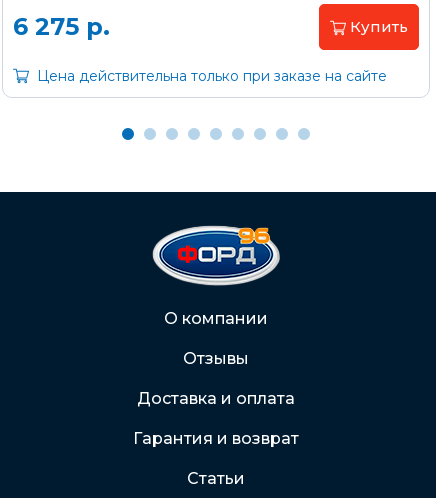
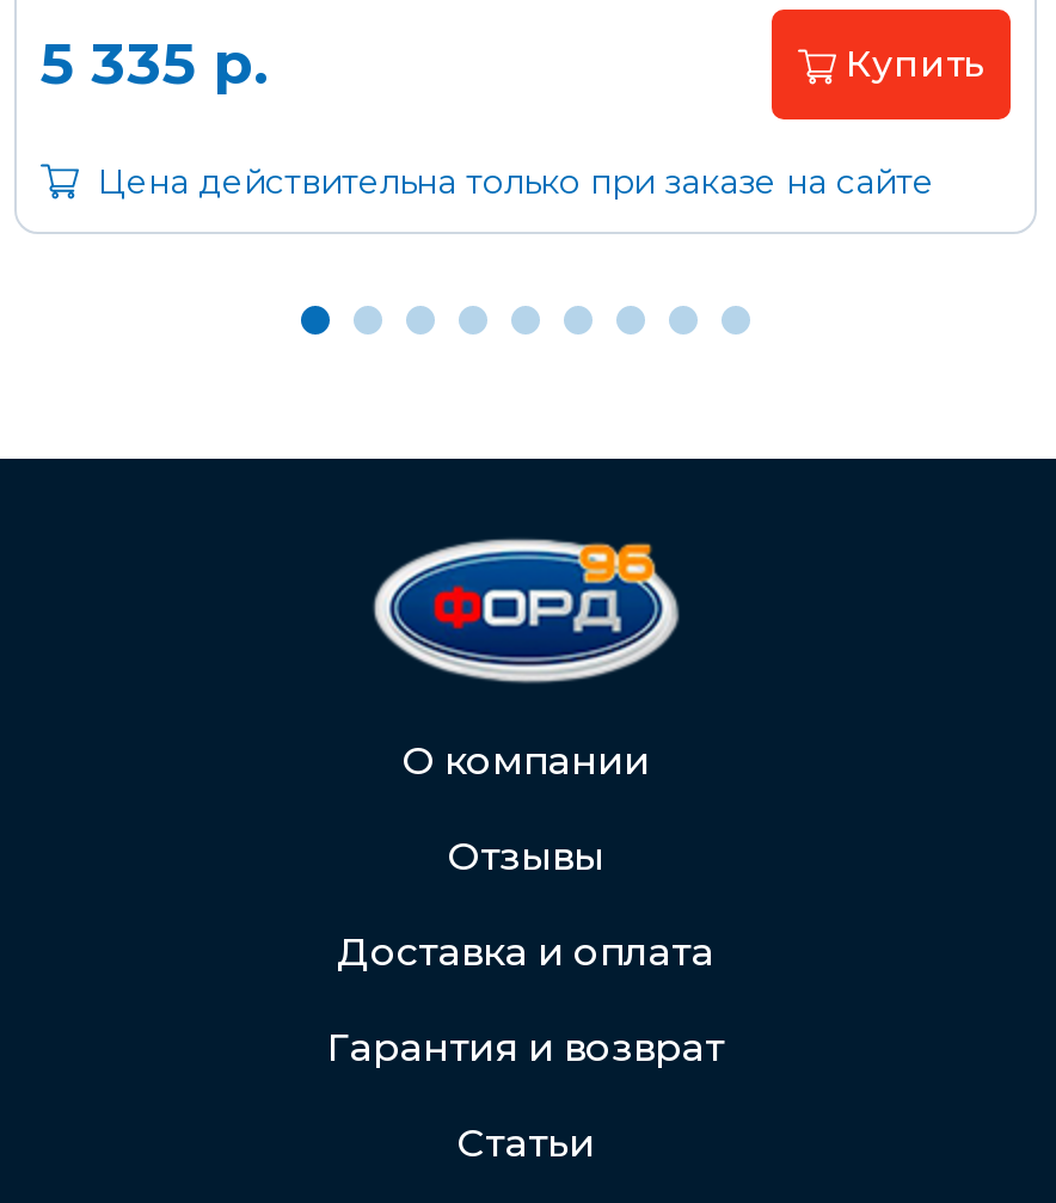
[13,12,110,41] 6 275 р. -> [41,29,270,98] 5 335 р.

